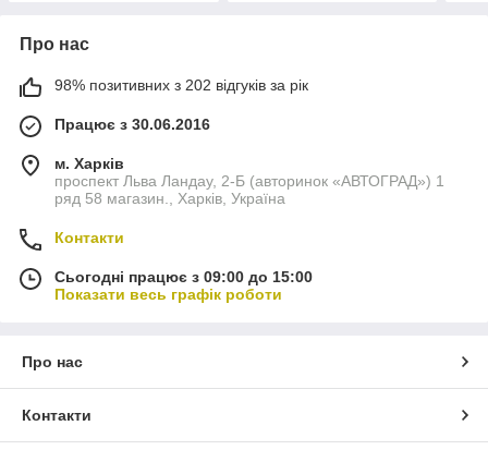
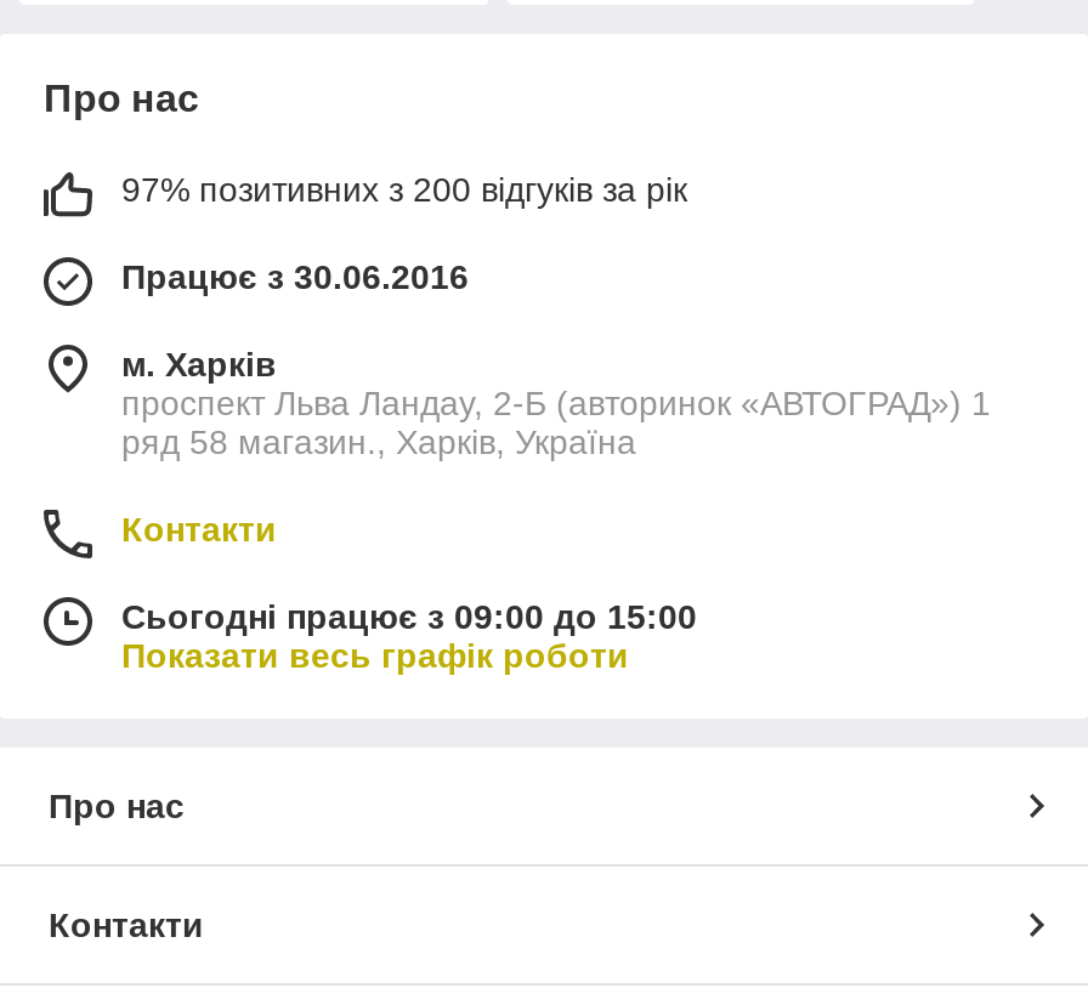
[54,76,308,93] 98% позитивних з 202 відгуків за рік -> [121,169,687,208] 97% позитивних з 200 відгуків за рік

